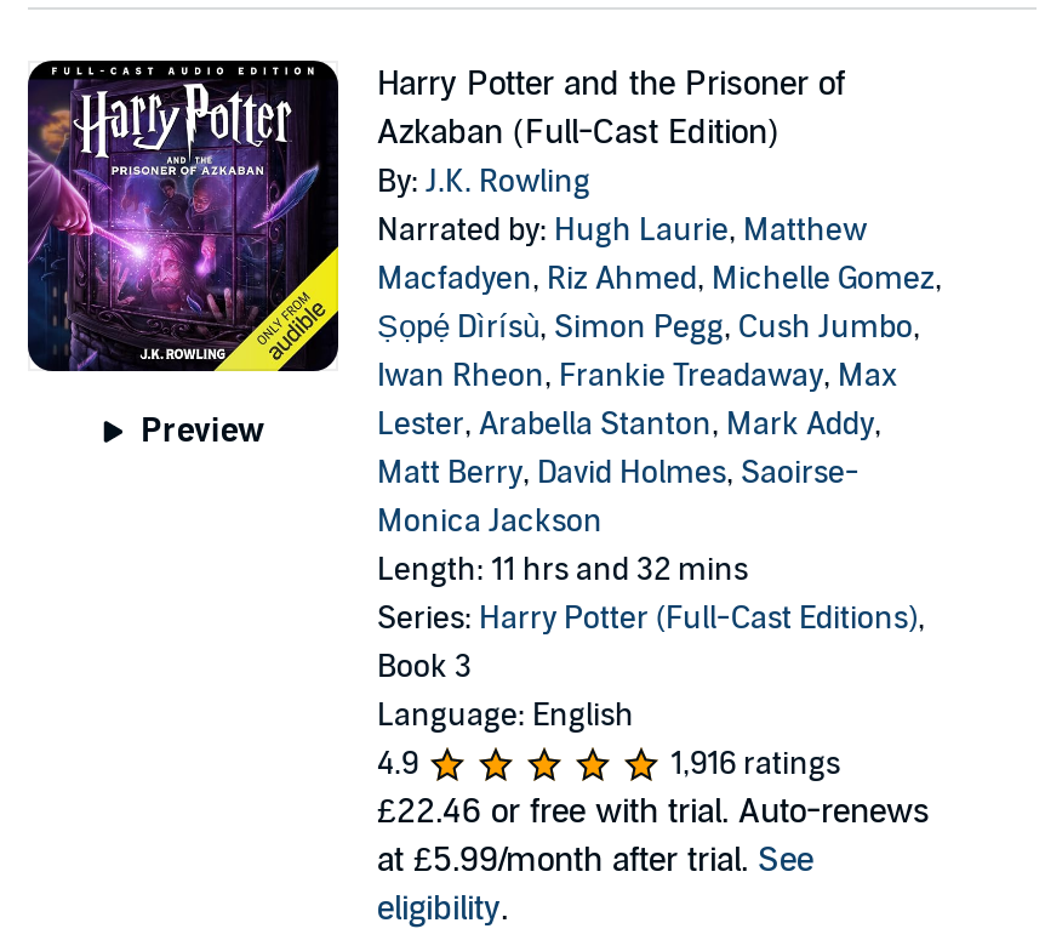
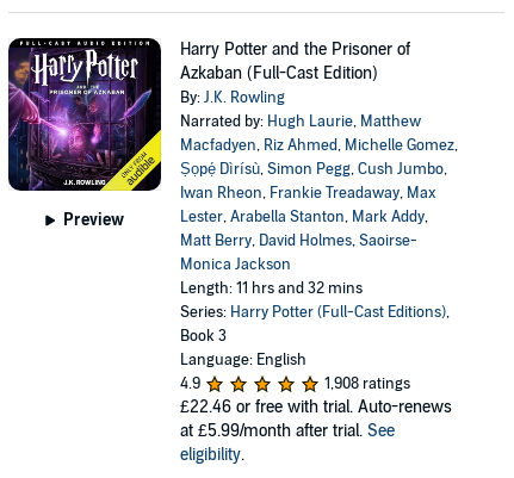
[670,745,840,784] 1,916 ratings -> [324,374,410,393] 1,908 ratings

